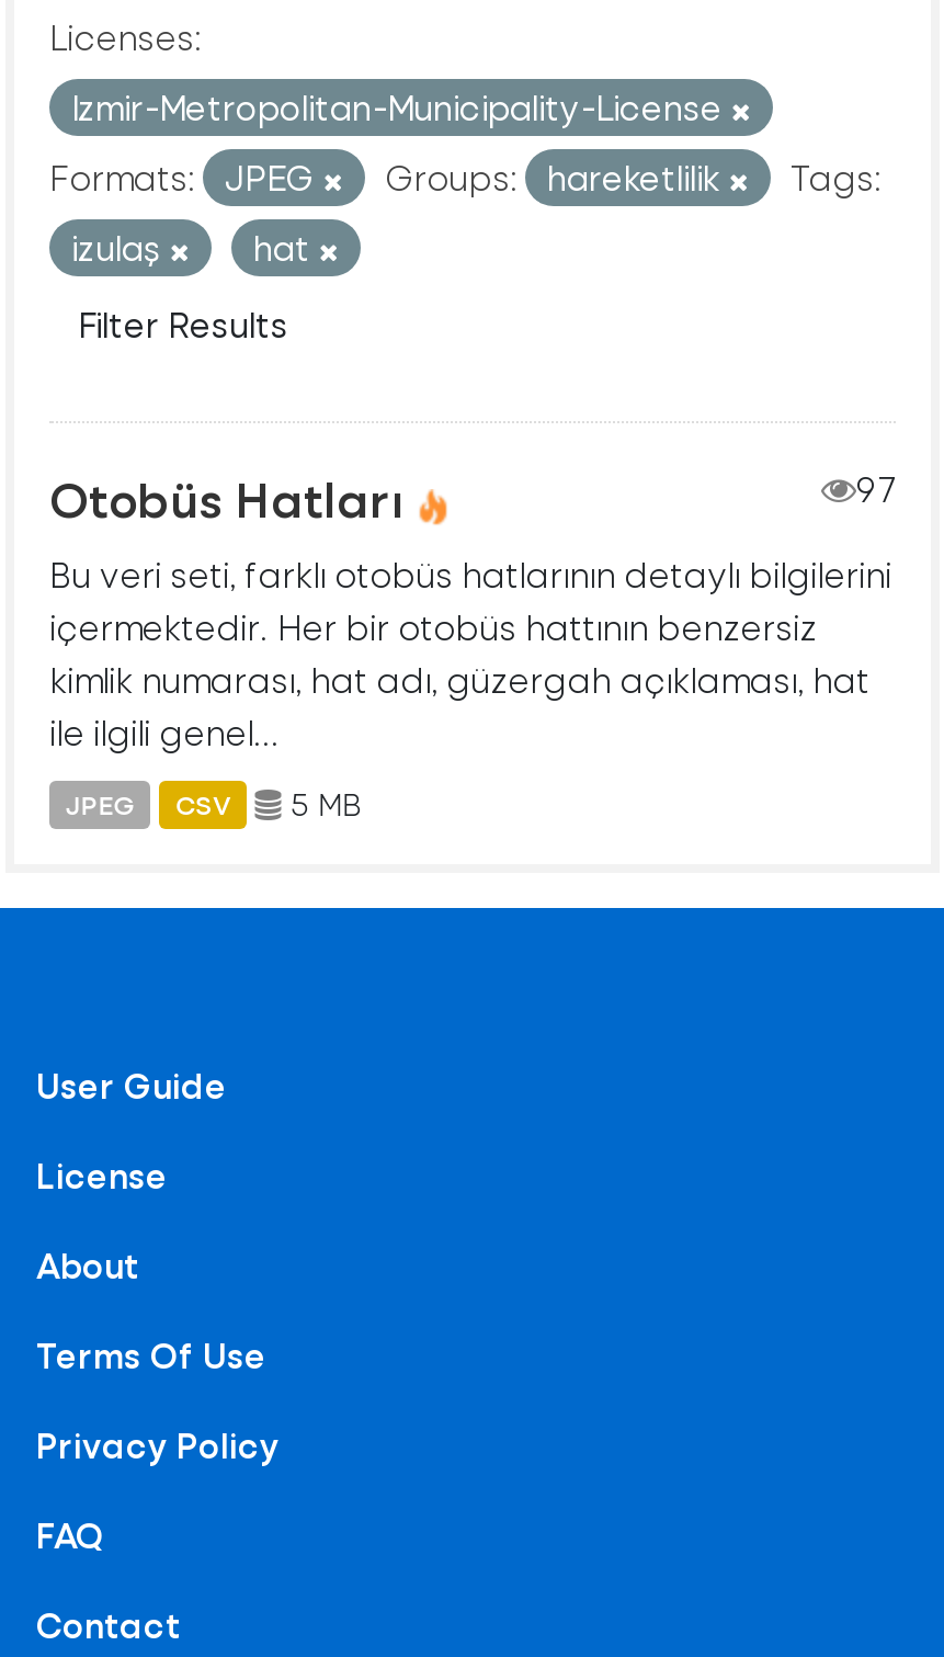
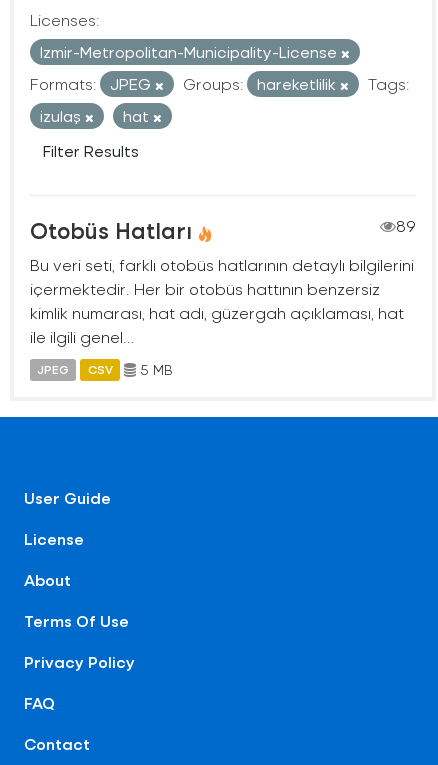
[856,464,896,510] 97 -> [396,215,416,236] 89

